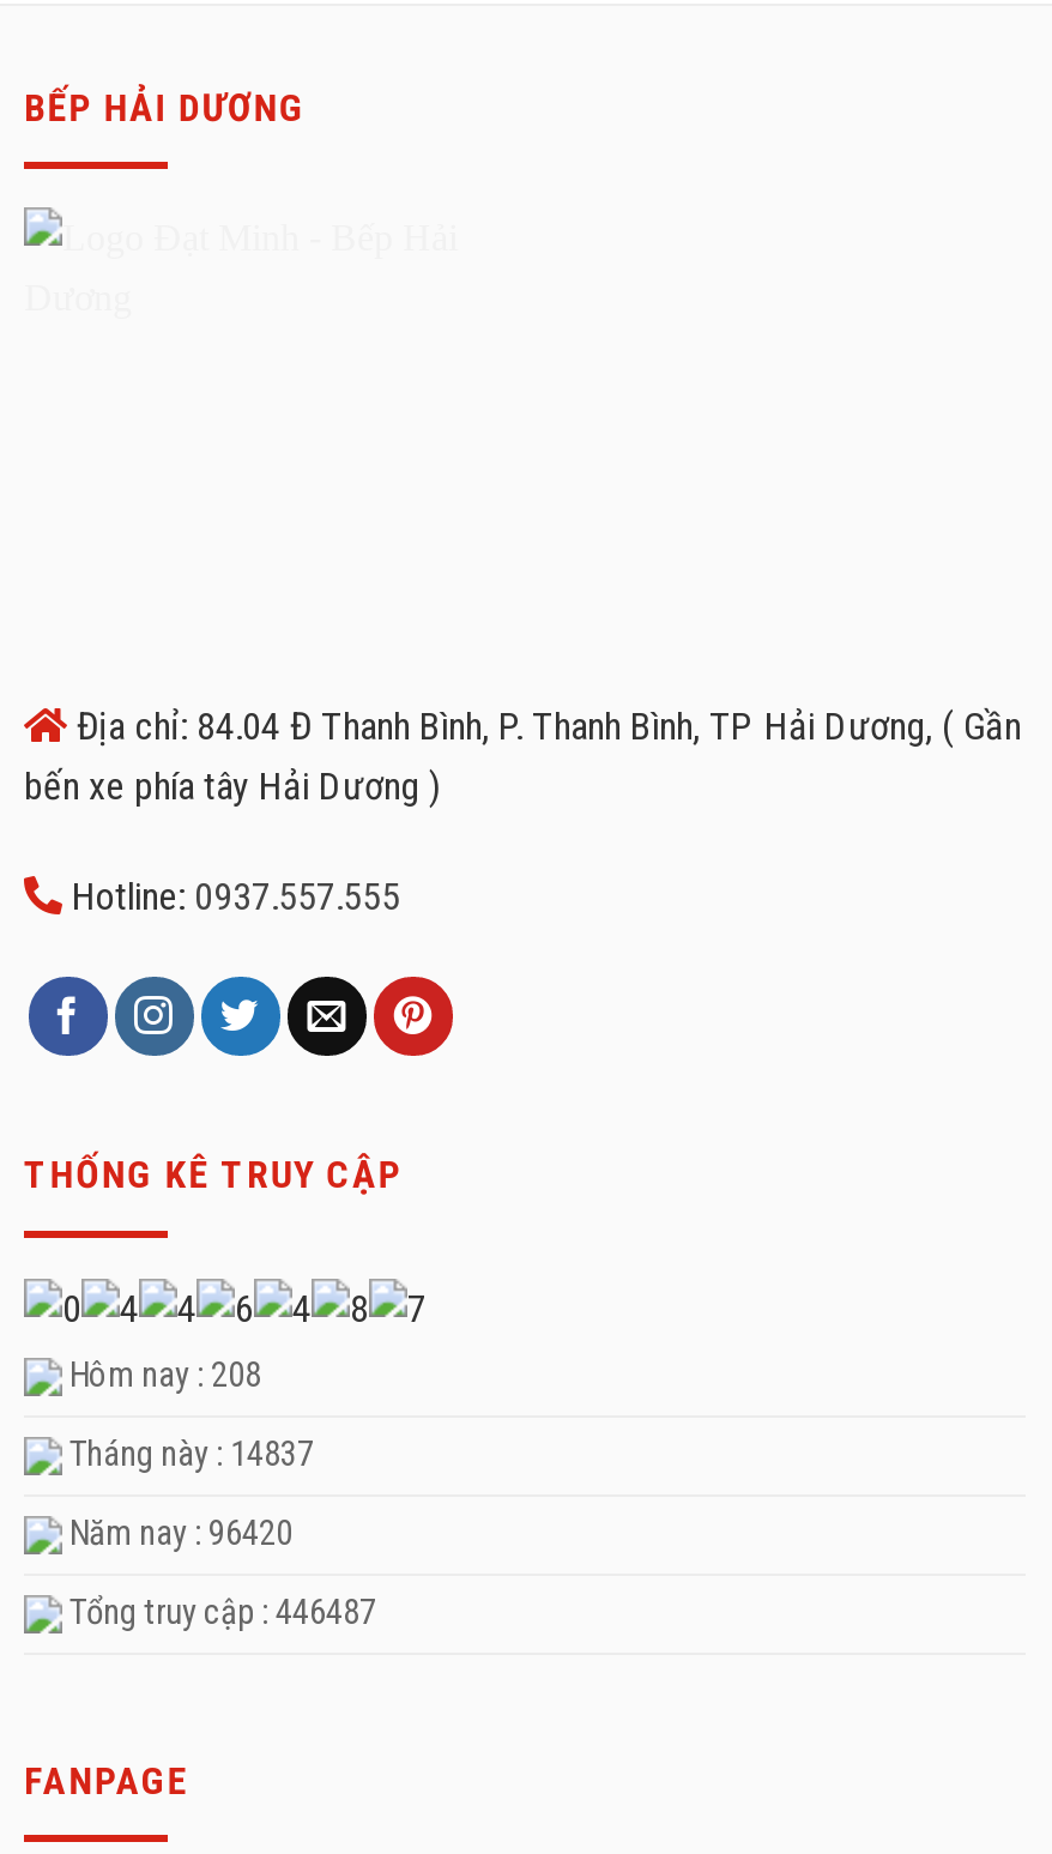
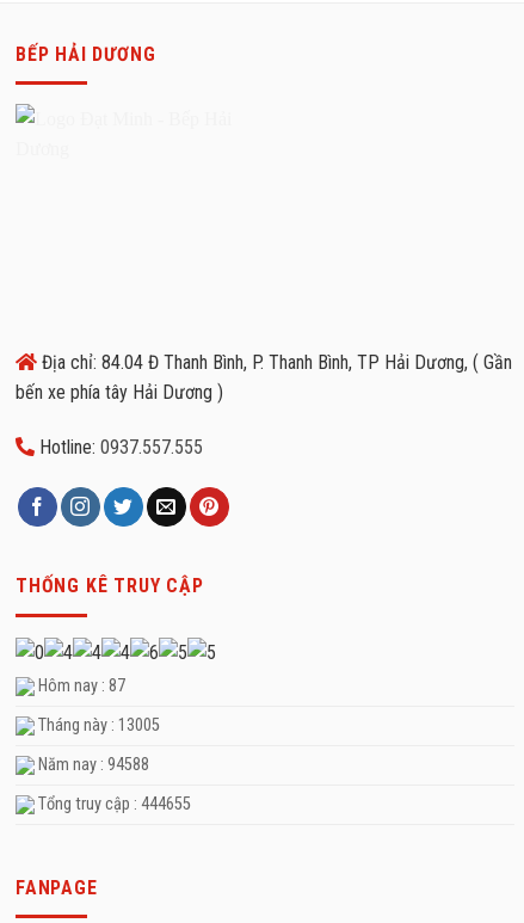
[62,1355,261,1396] Hôm nay : 208 -> [35,676,125,696] Hôm nay : 87
[62,1434,314,1475] Tháng này : 14837 -> [35,715,160,735] Tháng này : 13005
[62,1513,292,1554] Năm nay : 96420 -> [35,754,149,775] Năm nay : 94588
[62,1592,376,1633] Tổng truy cập : 446487 -> [35,794,191,814] Tổng truy cập : 444655

